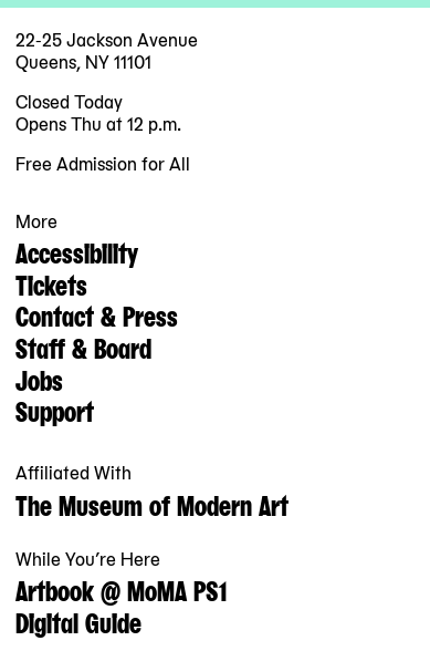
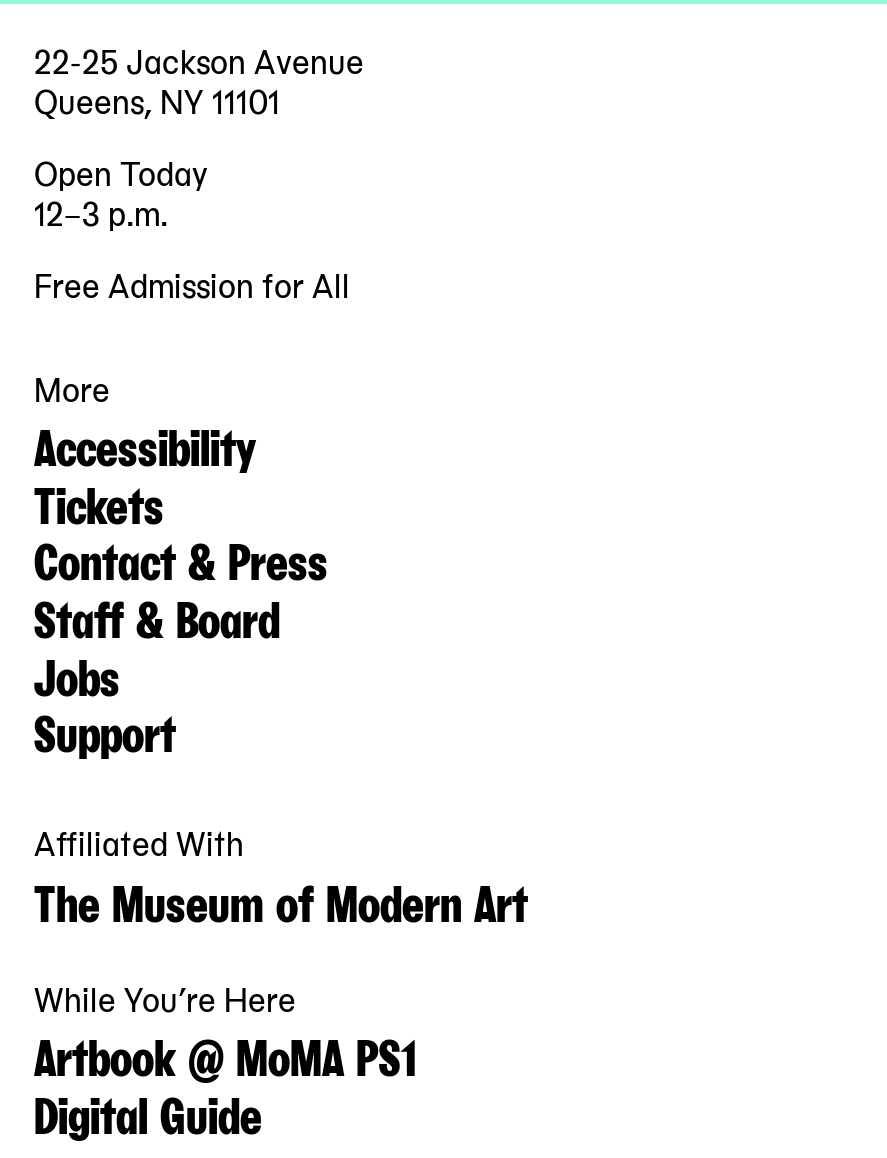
[15,88,181,137] Closed Today | Opens Thu at 12 p.m. -> [34,149,208,237] Open Today | 12–3 p.m.

